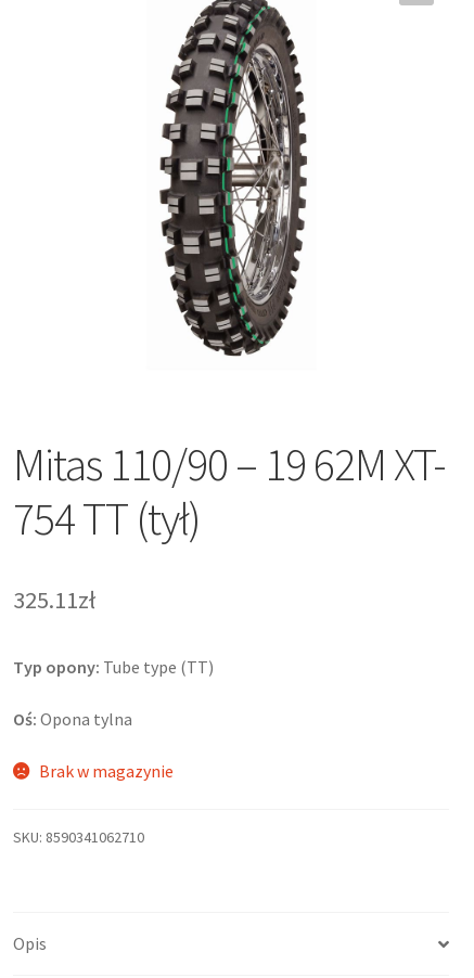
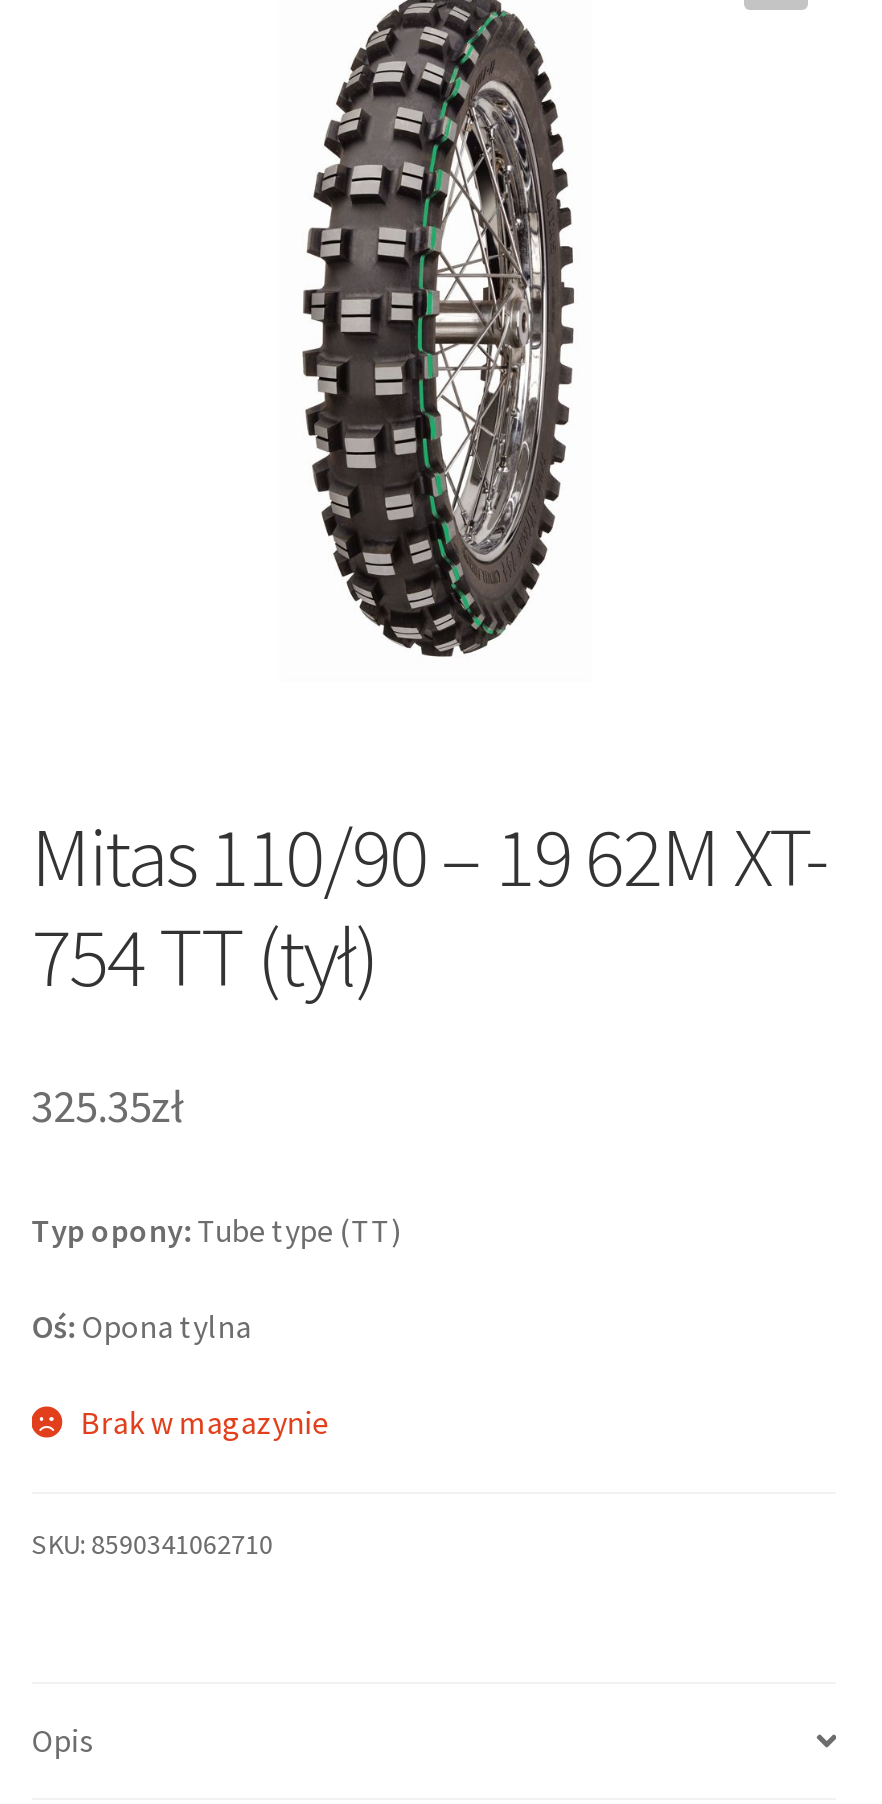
[13,585,95,615] 325.11zł -> [31,1079,183,1135] 325.35zł

